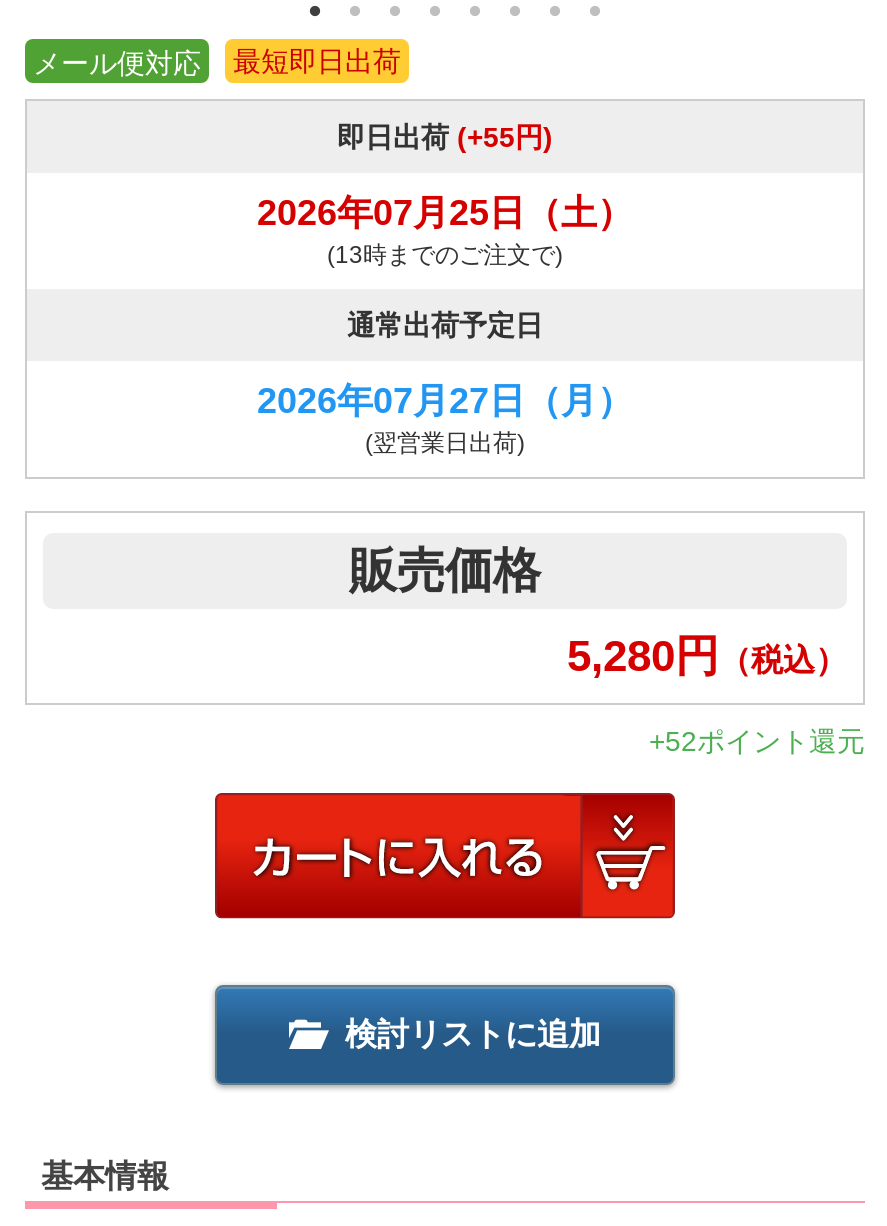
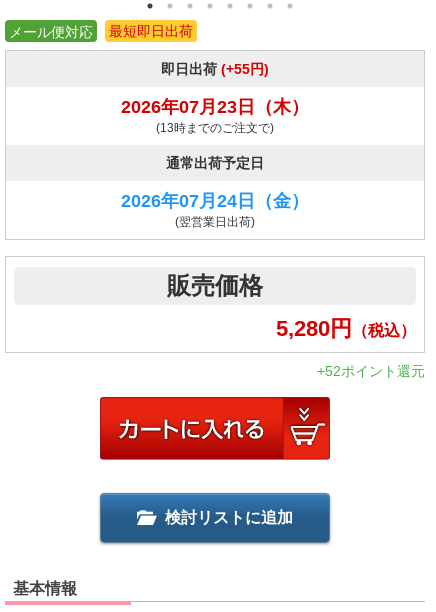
[257,193,633,233] 2026年07月25日（土） -> [121,97,309,117] 2026年07月23日（木）
[257,381,633,421] 2026年07月27日（月） -> [121,191,309,211] 2026年07月24日（金）

